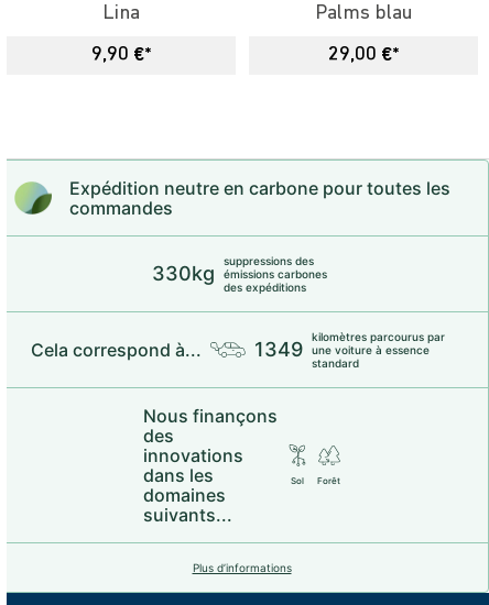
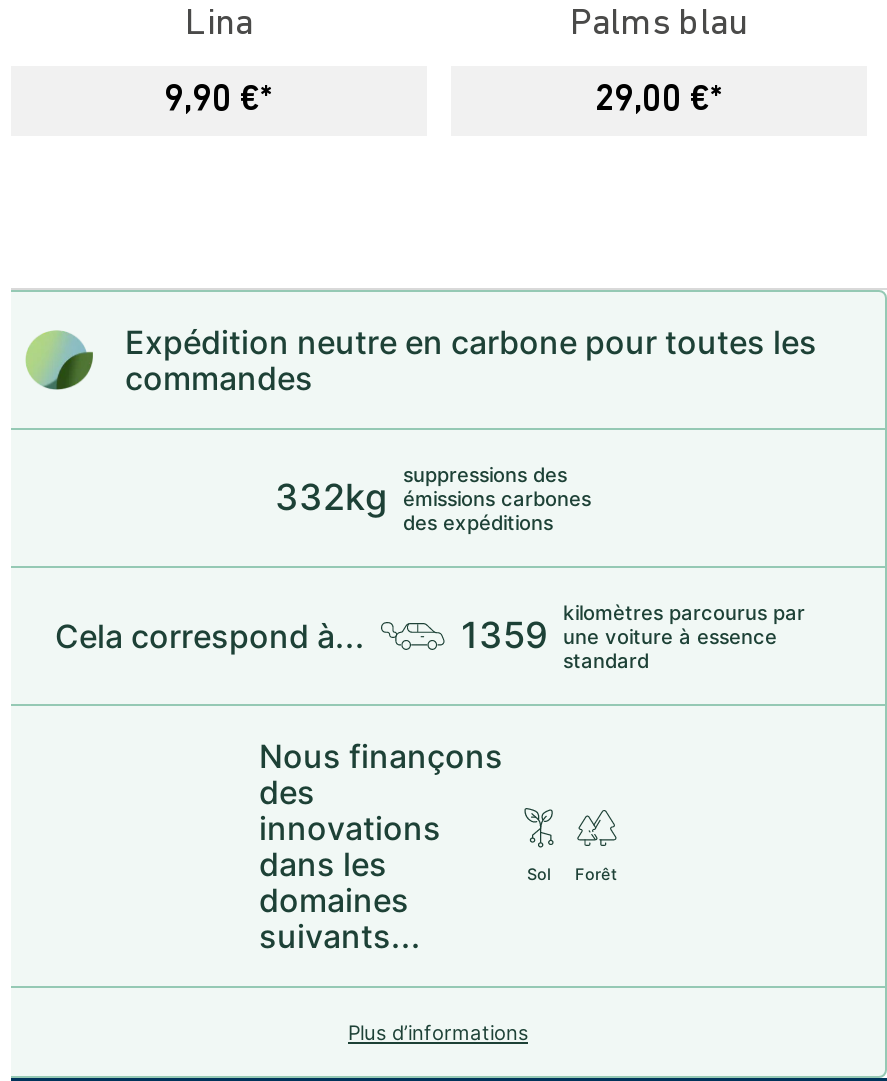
[151,262,327,285] 330kg émissions carbones -> [275,476,591,518] 332kg émissions carbones
[254,338,429,361] 1349 une voiture à essence -> [461,614,777,656] 1359 une voiture à essence

